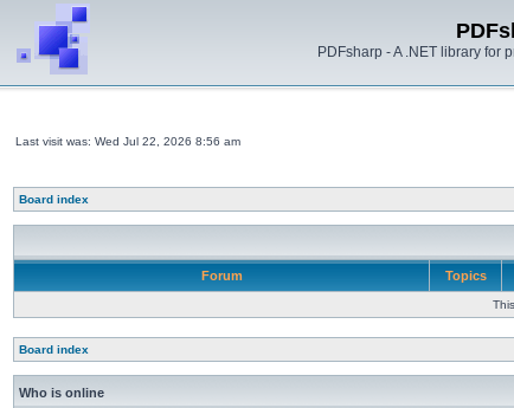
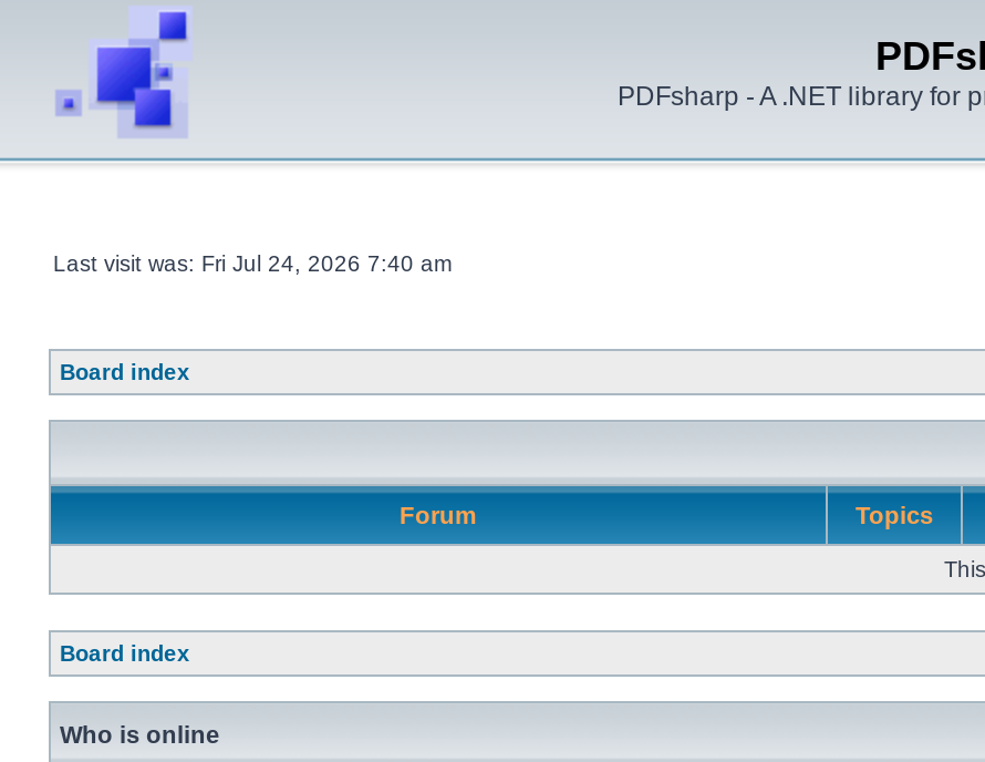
[15,135,240,148] Last visit was: Wed Jul 22, 2026 8:56 am -> [53,251,452,276] Last visit was: Fri Jul 24, 2026 7:40 am

